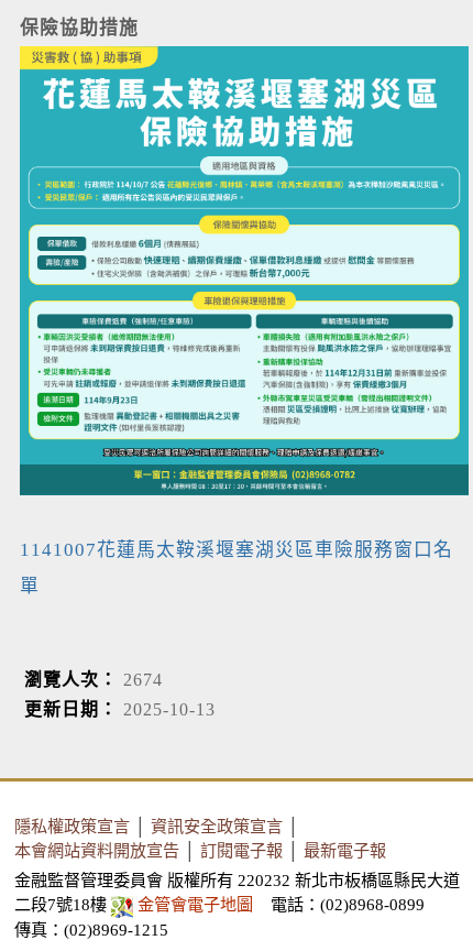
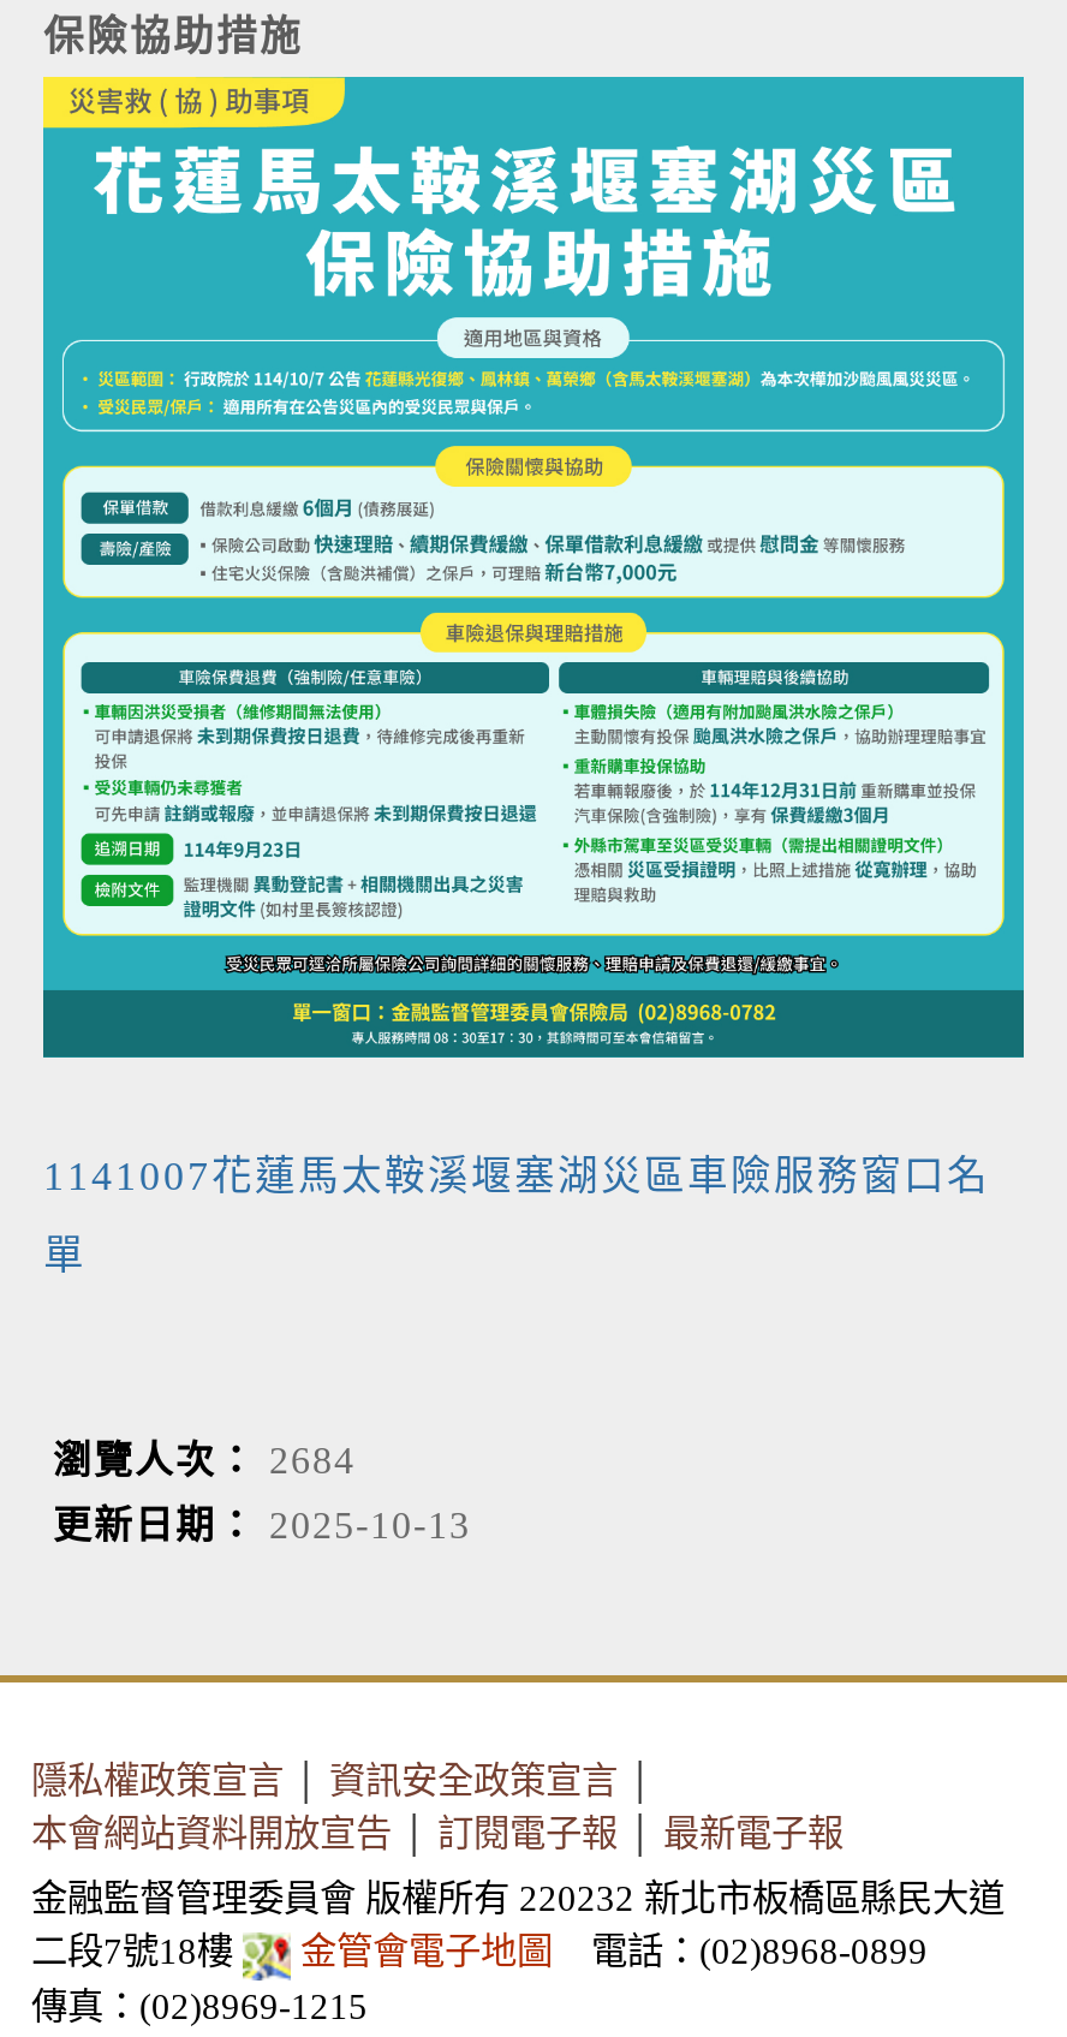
[24,670,163,689] 瀏覽人次：2674 -> [53,1440,356,1481] 瀏覽人次：2684

